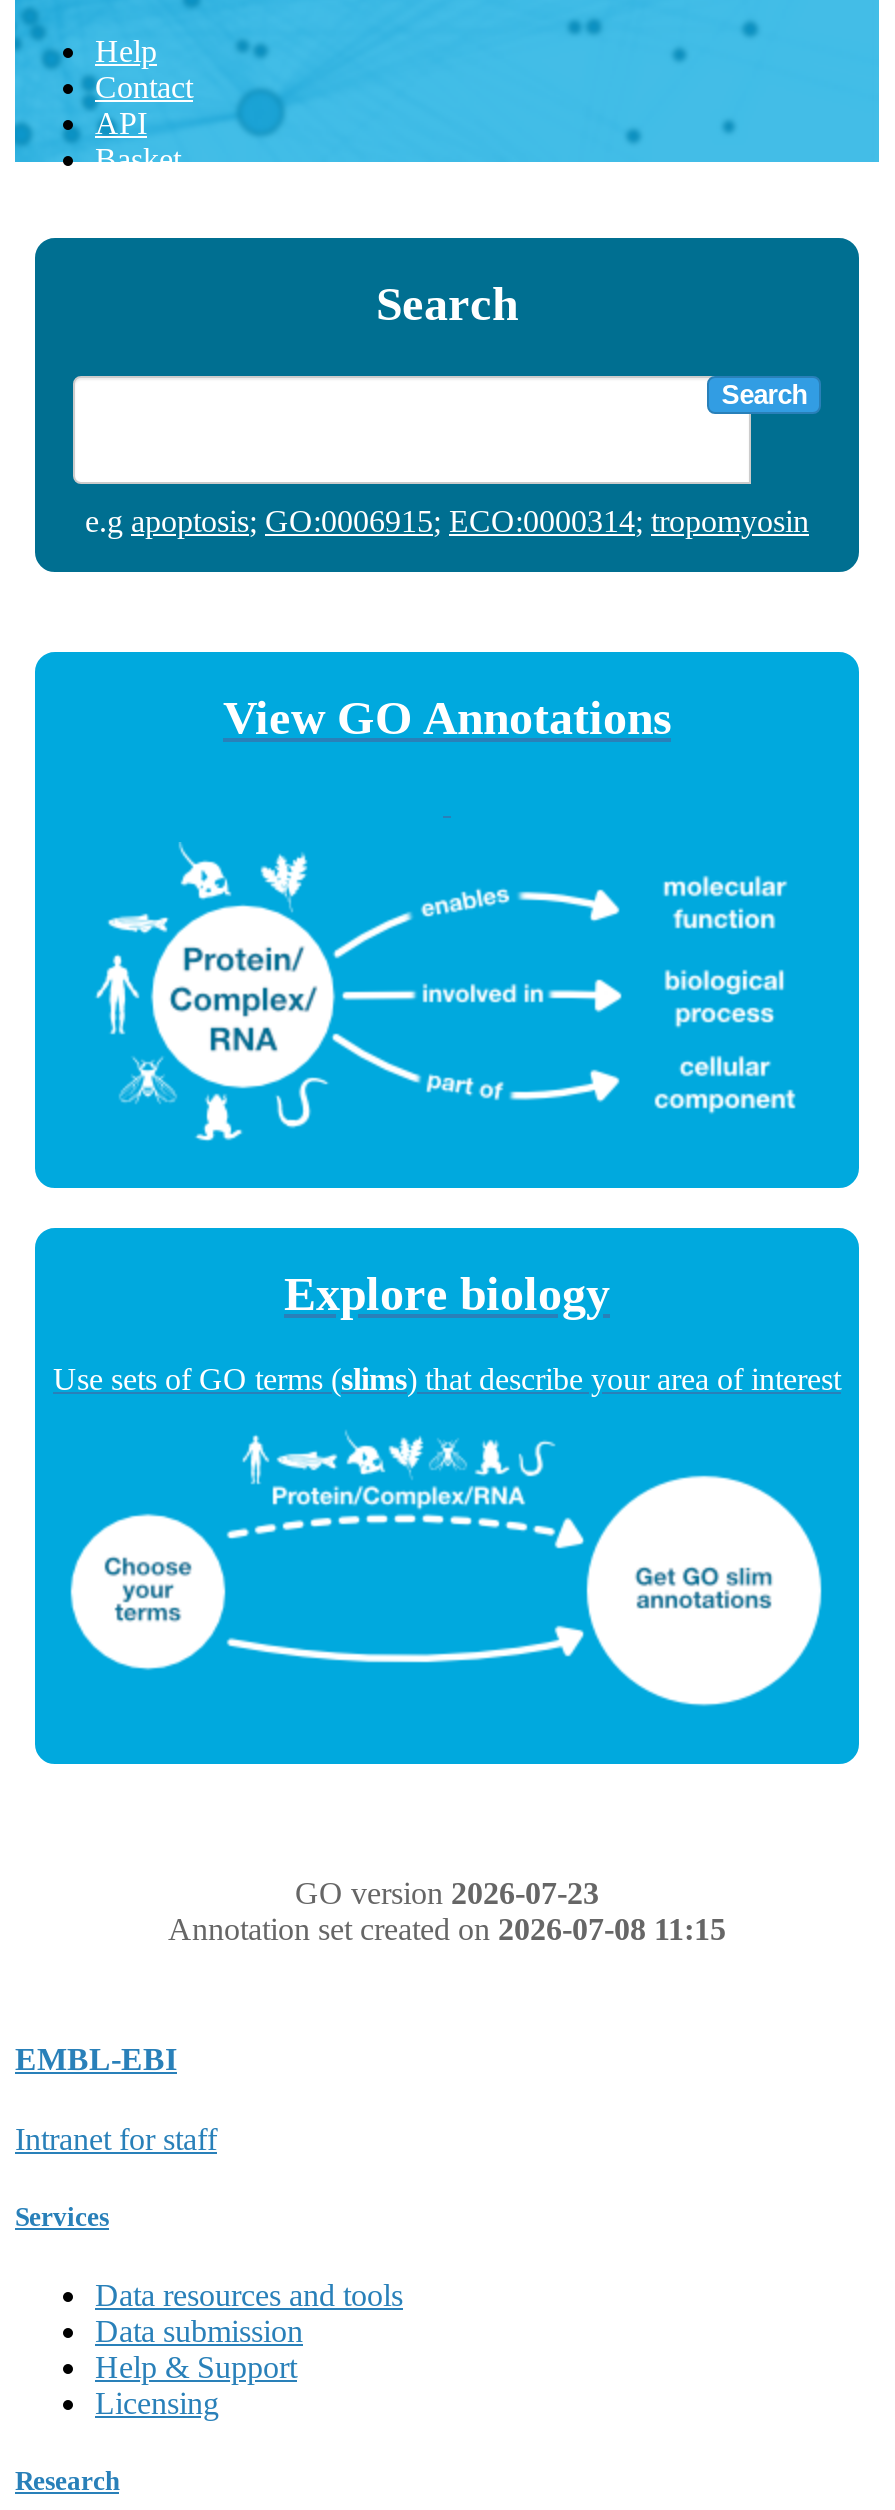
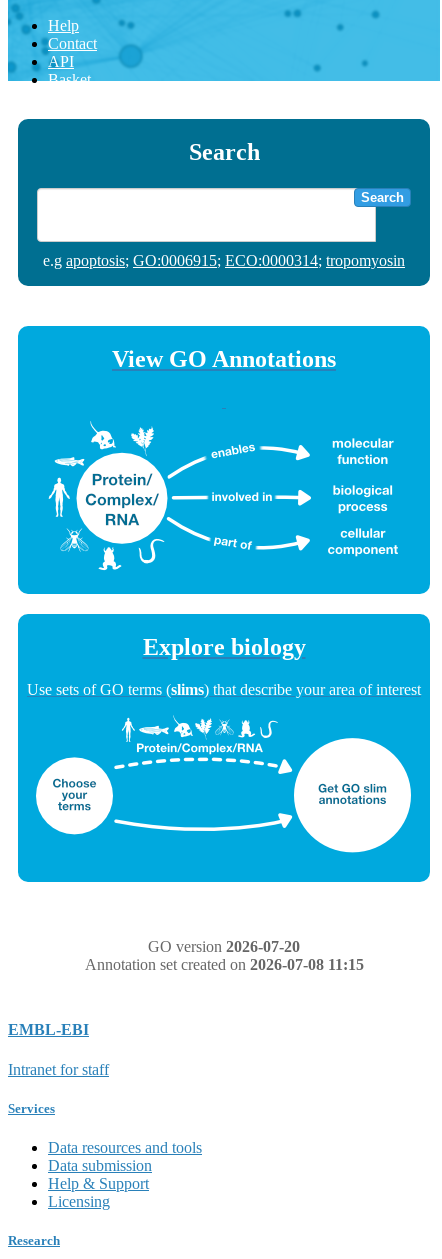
[295,1876,599,1910] GO version 2026-07-23 -> [148,938,300,955] GO version 2026-07-20

